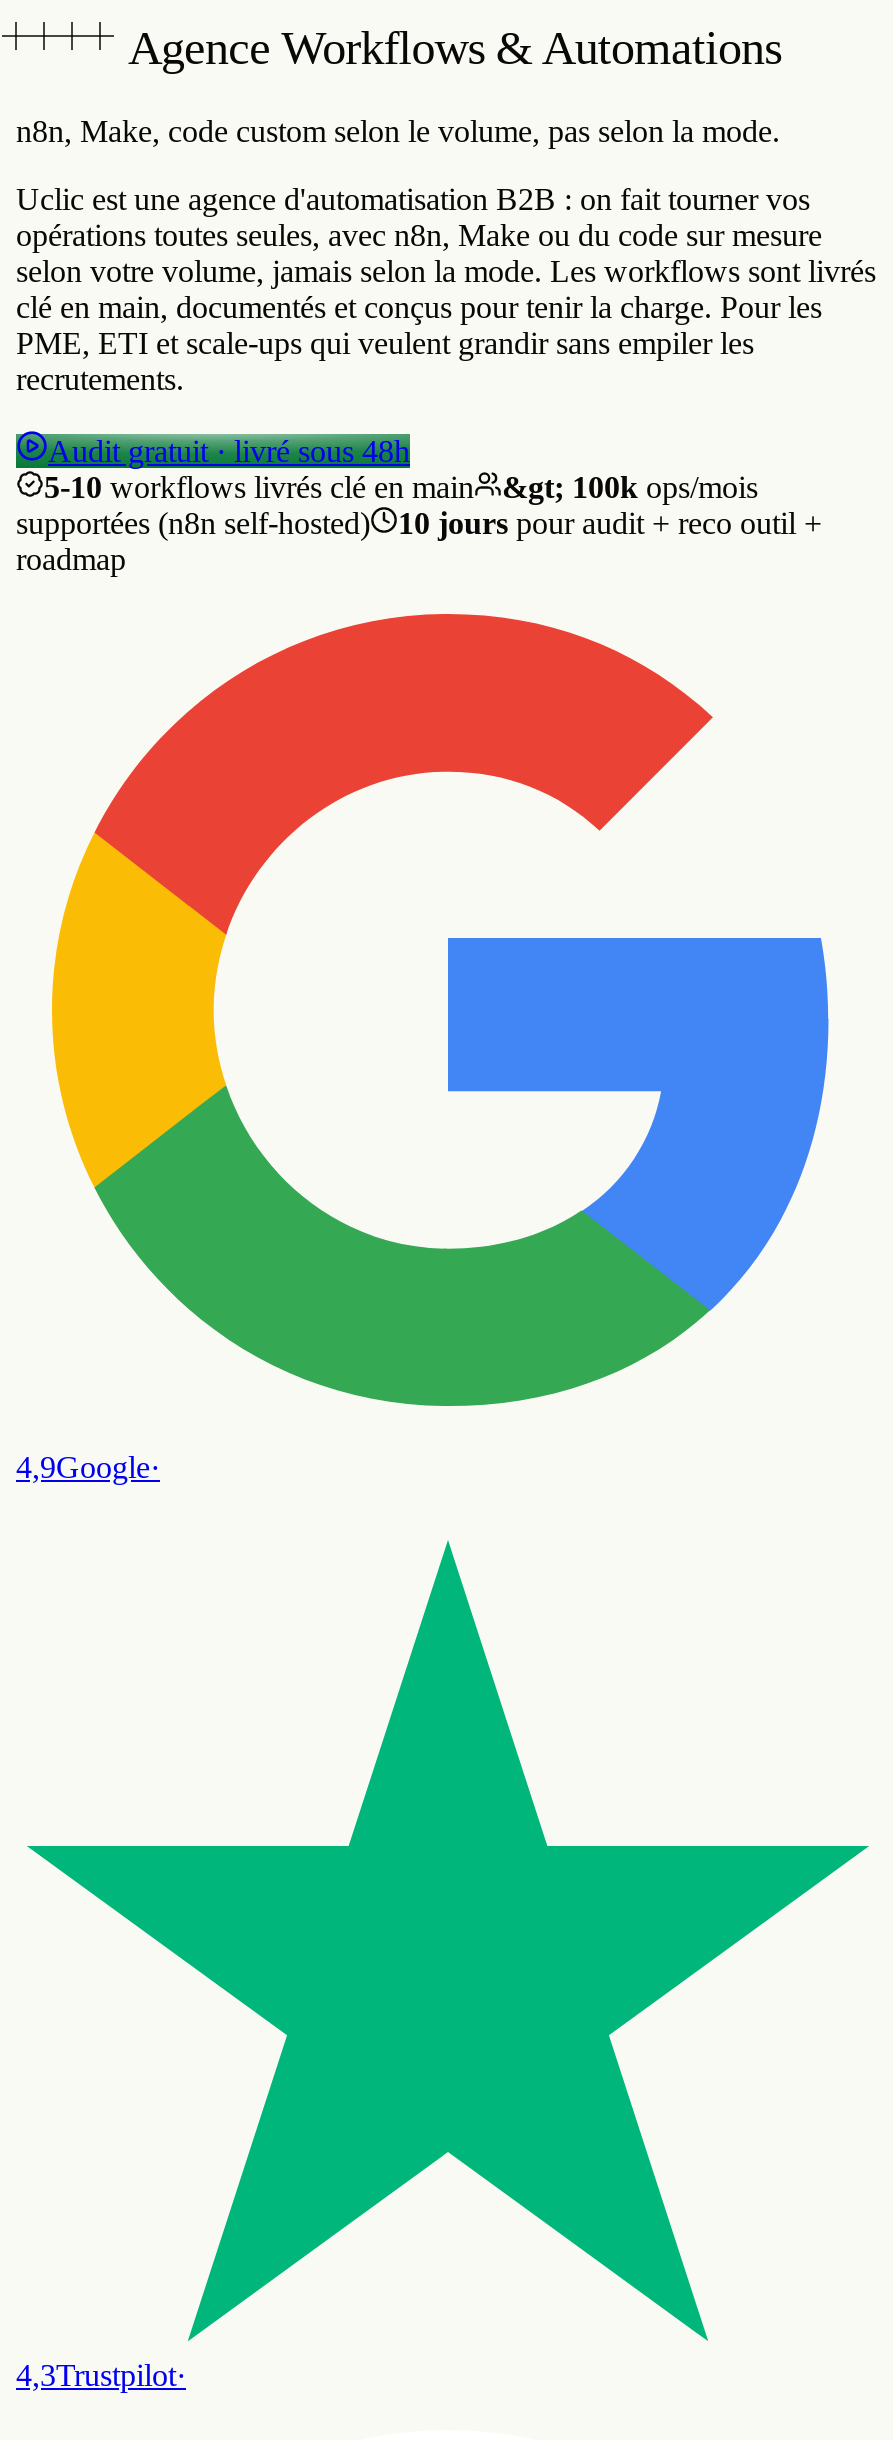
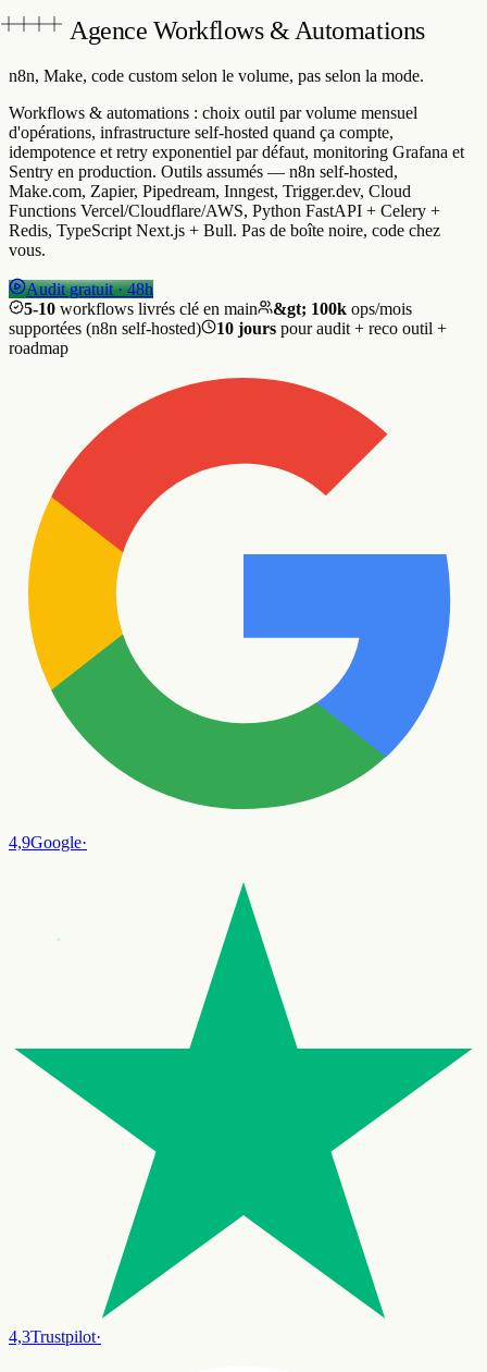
[16,182,876,396] Uclic est une agence d'automatisation B2B : on fait tourner vos | opérations toutes seules, avec n8n, Make ou du code sur mesure | selon votre volume, jamais selon la mode. Les workflows sont livrés | clé en main, documentés et conçus pour tenir la charge. Pour les | PME, ETI et scale-ups qui veulent grandir sans empiler les | recrutements. -> [9,103,464,259] Workflows & automations : choix outil par volume mensuel | d'opérations, infrastructure self-hosted quand ça compte, | idempotence et retry exponentiel par défaut, monitoring Grafana et | Sentry en production. Outils assumés — n8n self-hosted, | Make.com, Zapier, Pipedream, Inngest, Trigger.dev, Cloud | Functions Vercel/Cloudflare/AWS, Python FastAPI + Celery + | Redis, TypeScript Next.js + Bull. Pas de boîte noire, code chez | vous.
[48,434,410,468] Audit gratuit · livré sous 48h -> [26,280,153,298] Audit gratuit · 48h

